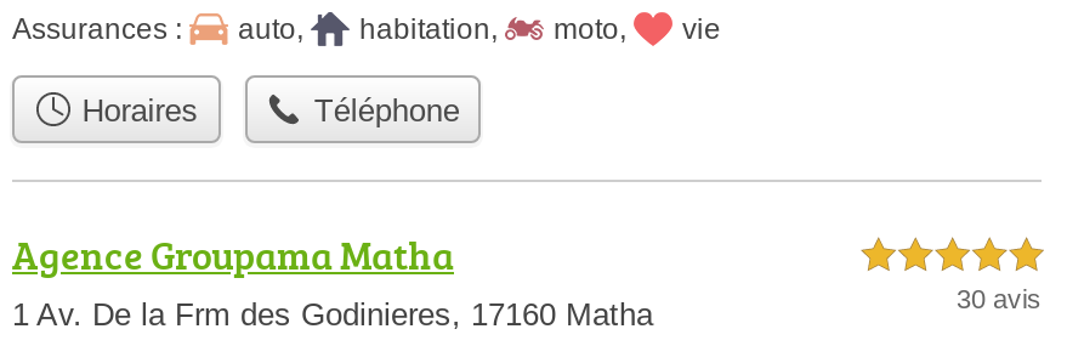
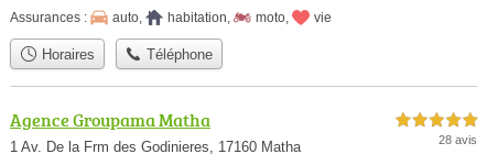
[957,284,1042,313] 30 avis -> [439,133,477,146] 28 avis

